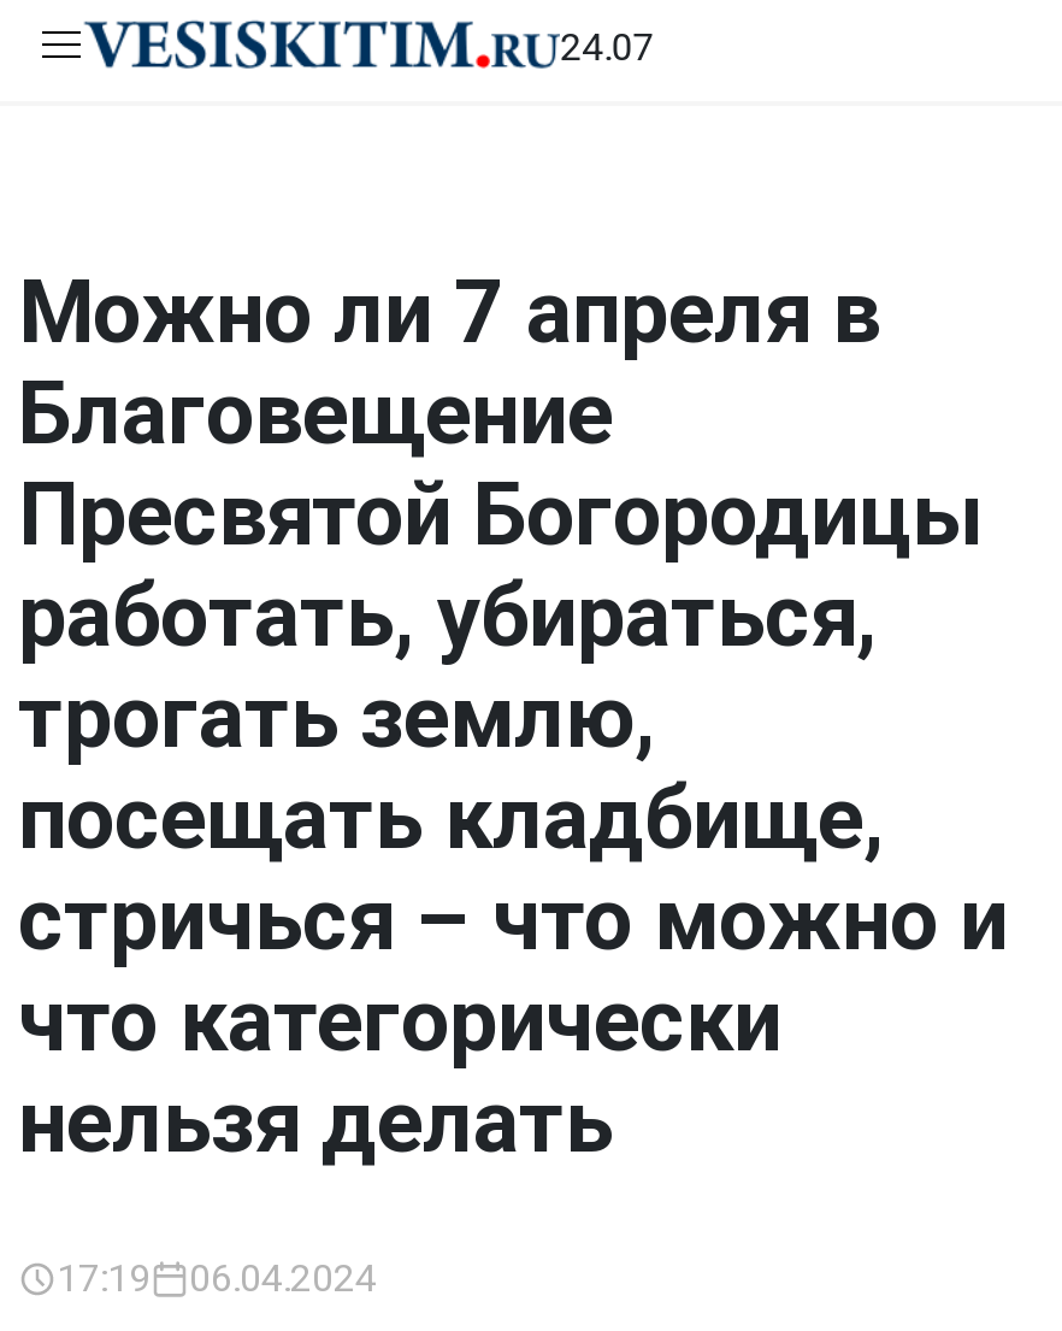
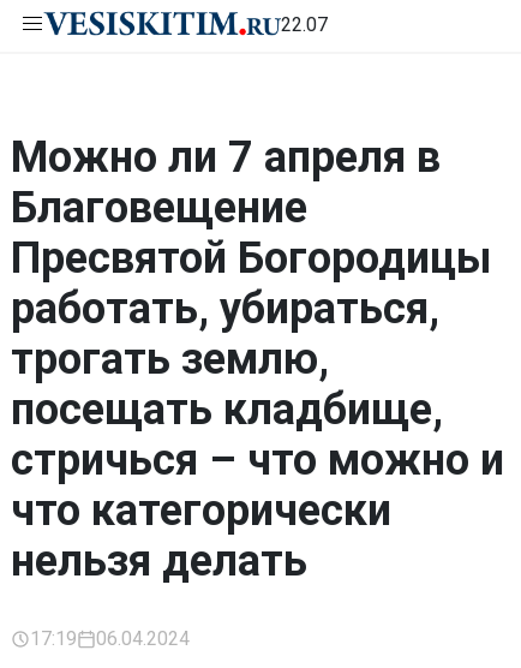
[561,23,655,69] 24.07 -> [281,13,328,35] 22.07

